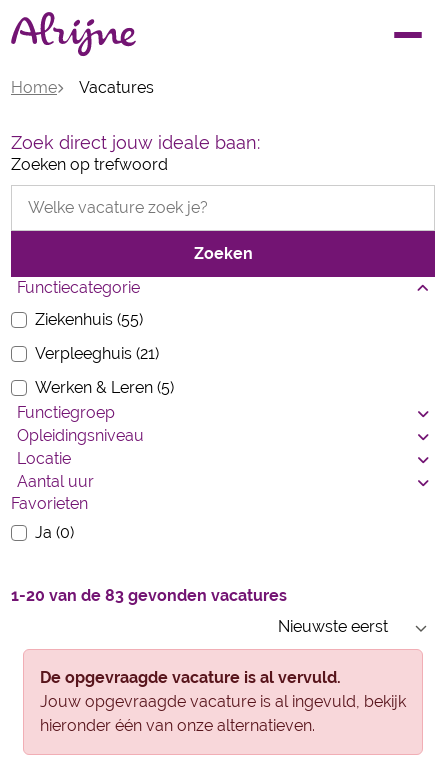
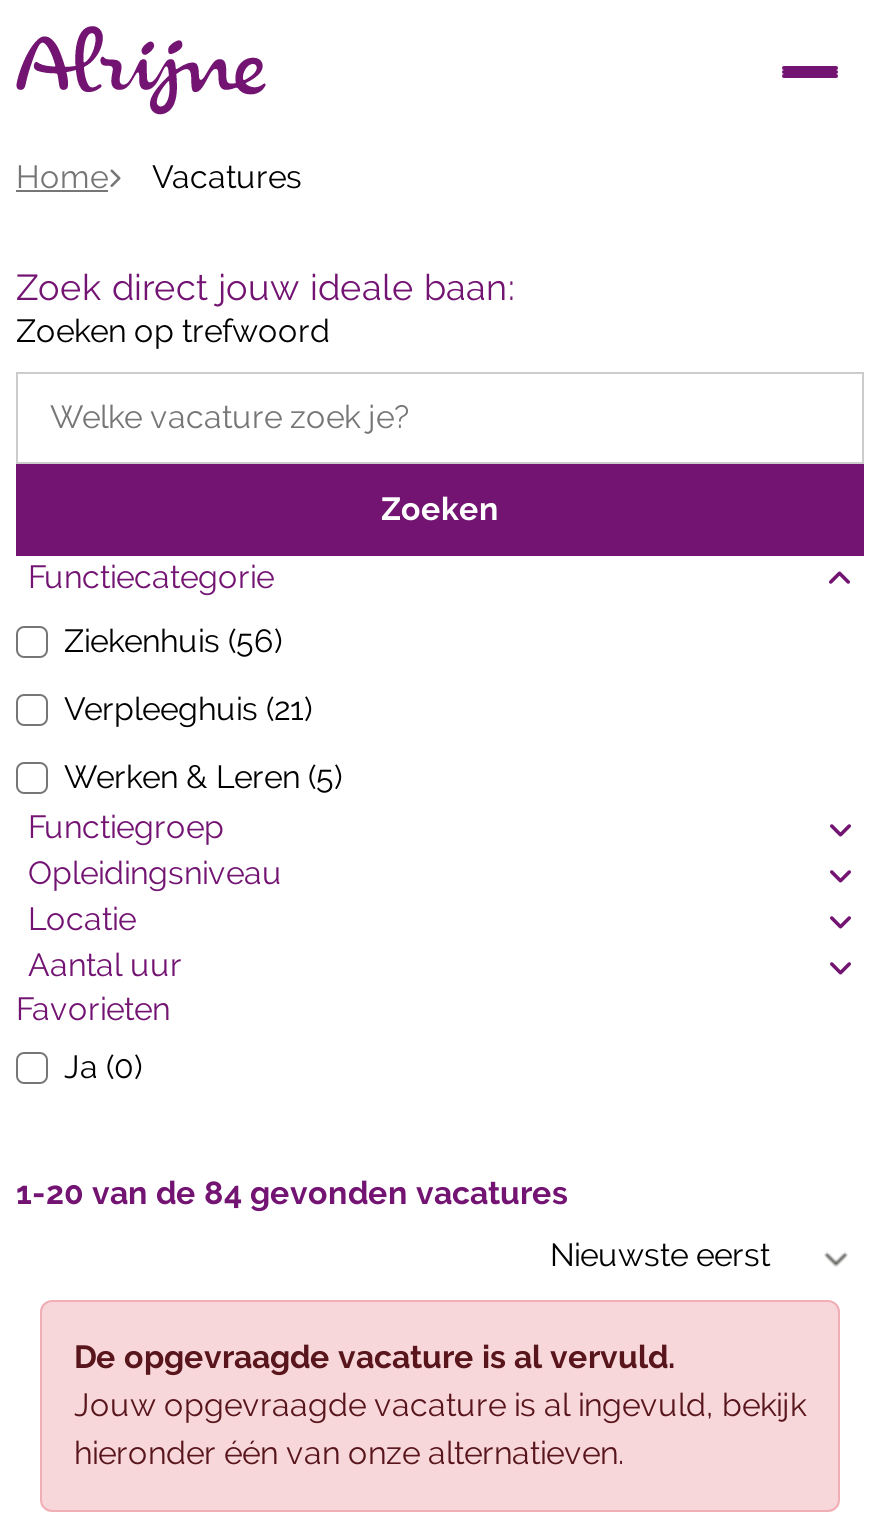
[35,310,143,329] Ziekenhuis (55) -> [64,622,282,660] Ziekenhuis (56)
[11,586,287,605] 1-20 van de 83 gevonden vacatures -> [16,1174,568,1212] 1-20 van de 84 gevonden vacatures

